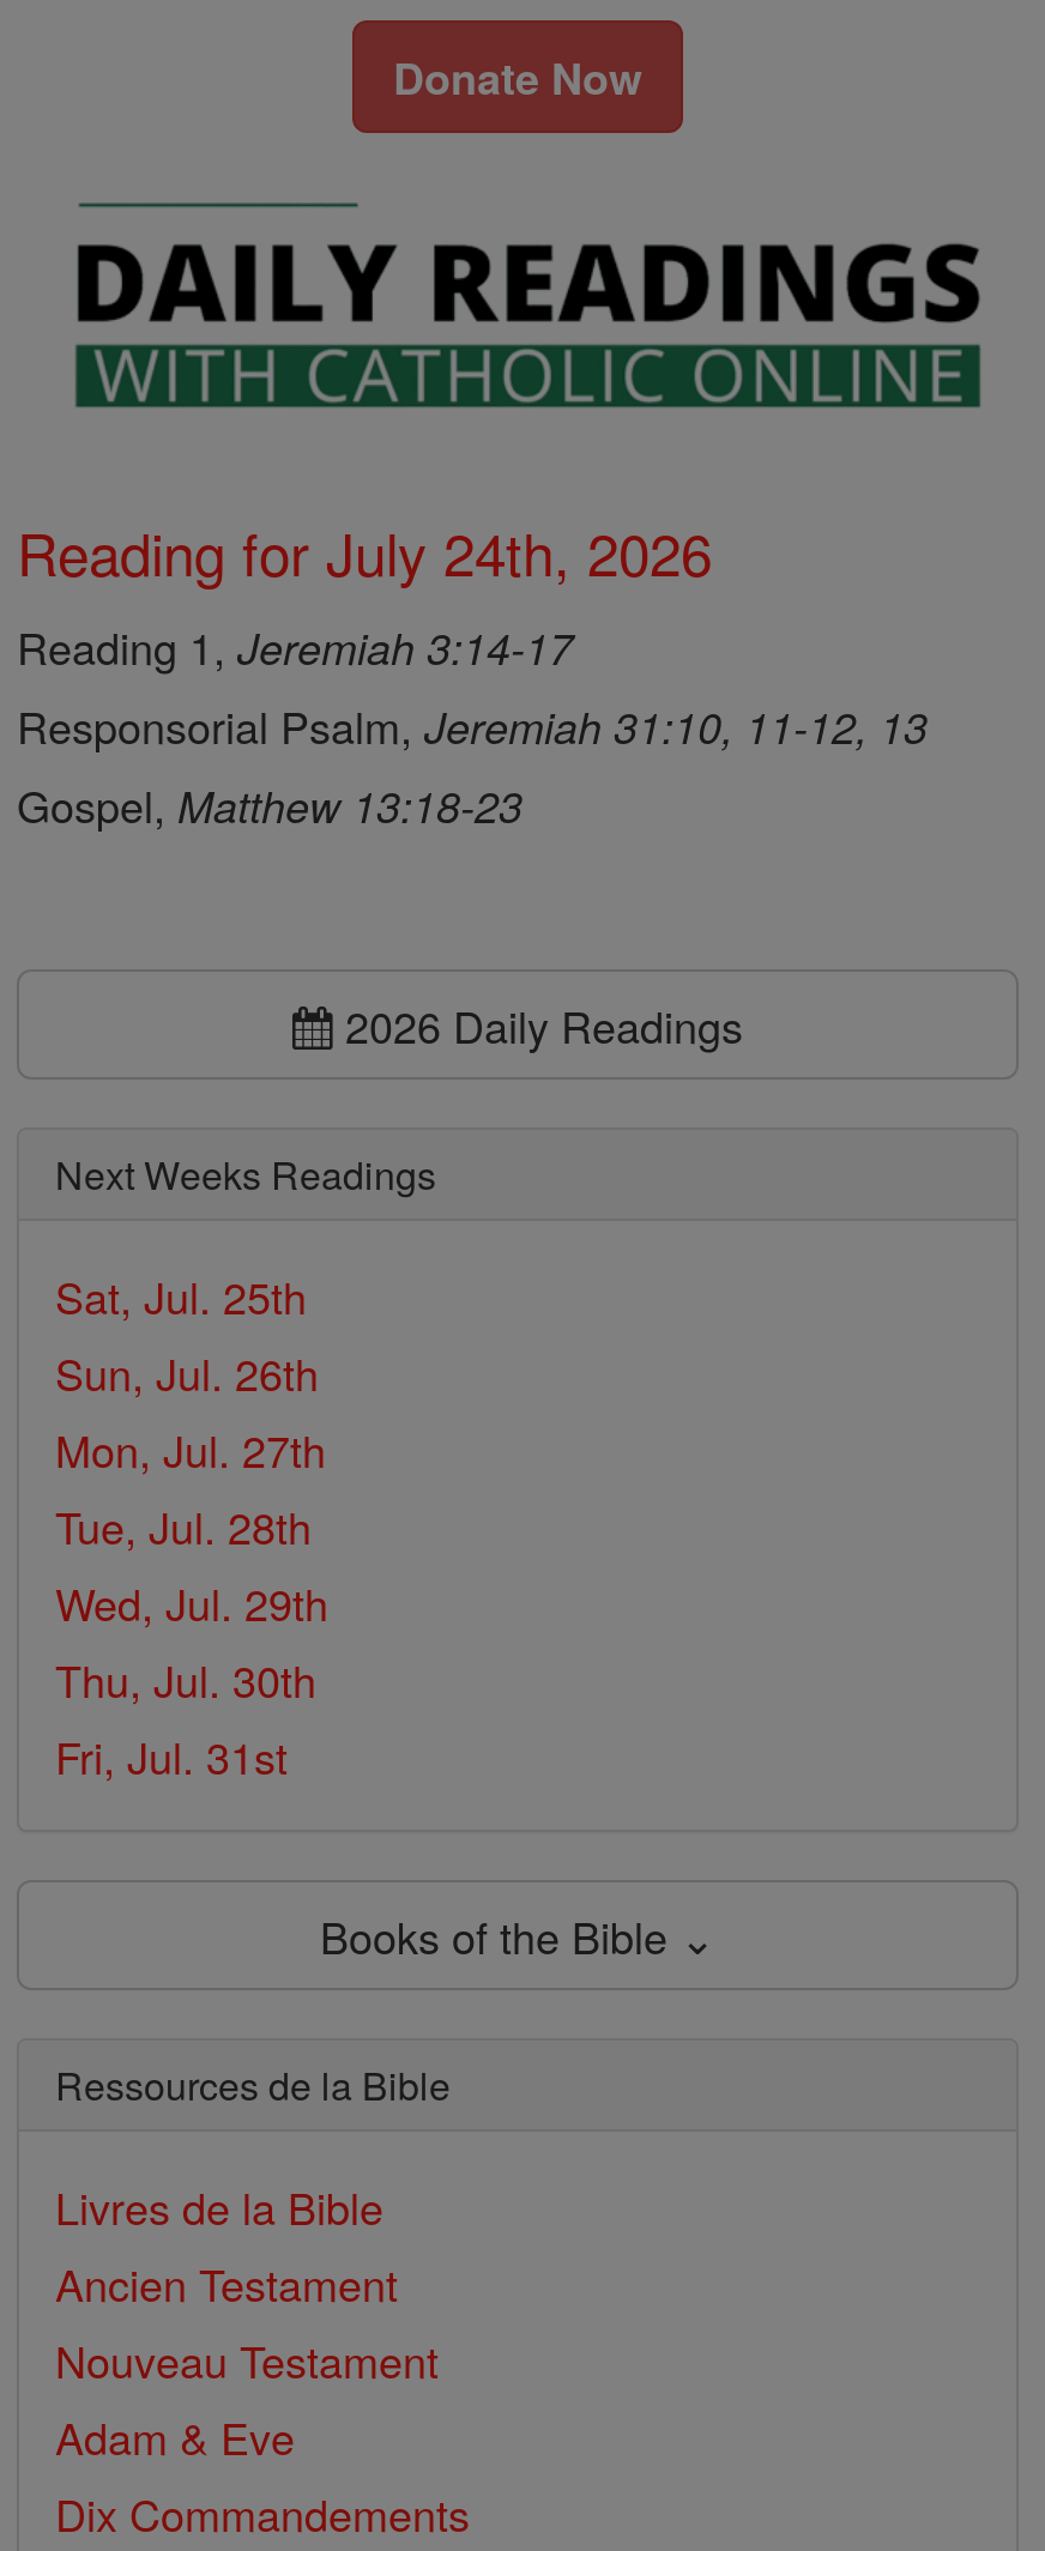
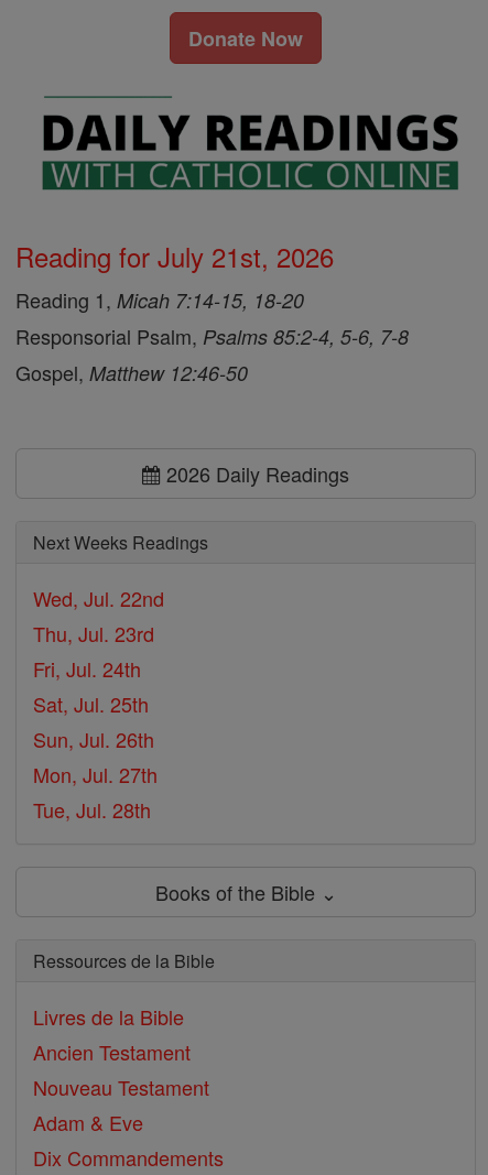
[17,510,928,836] Reading for July 24th, 2026 | Reading 1, Jeremiah 3:14-17 | Responsorial Psalm, Jeremiah 31:10, 11-12, 13 | Gospel, Matthew 13:18-23 -> [15,237,409,387] Reading for July 21st, 2026 | Reading 1, Micah 7:14-15, 18-20 | Responsorial Psalm, Psalms 85:2-4, 5-6, 7-8 | Gospel, Matthew 12:46-50
none -> [33,584,164,683] Wed, Jul. 22nd | Thu, Jul. 23rd | Fri, Jul. 24th
moved [55,1265,326,1557] -> [33,690,158,824]: Sat, Jul. 25th | Sun, Jul. 26th | Mon, Jul. 27th | Tue, Jul. 28th
[55,1571,328,1787] Wed, Jul. 29th | Thu, Jul. 30th | Fri, Jul. 31st -> none

